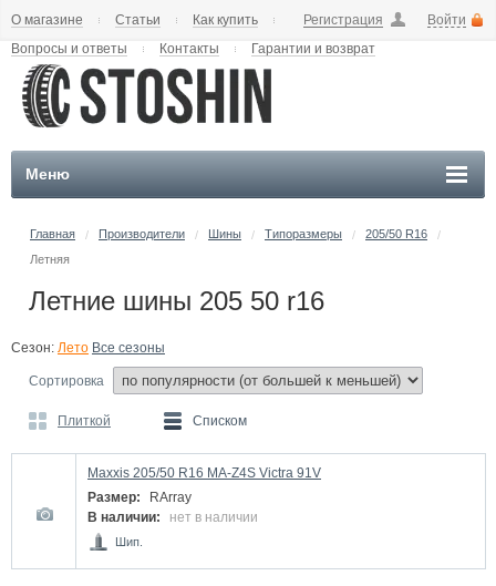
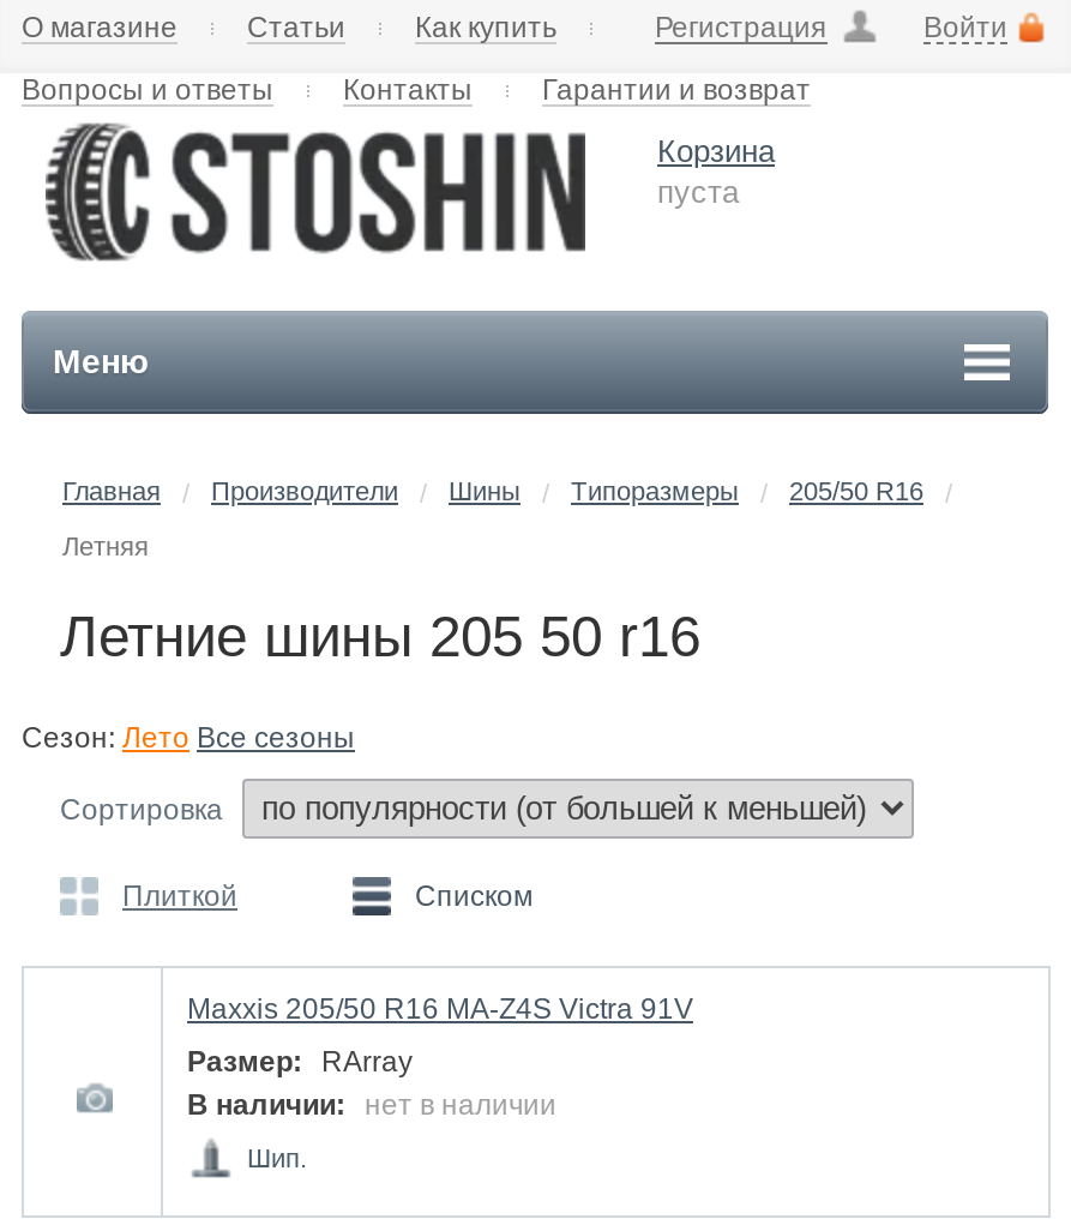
none -> [657,133,775,210] Корзина | пуста

